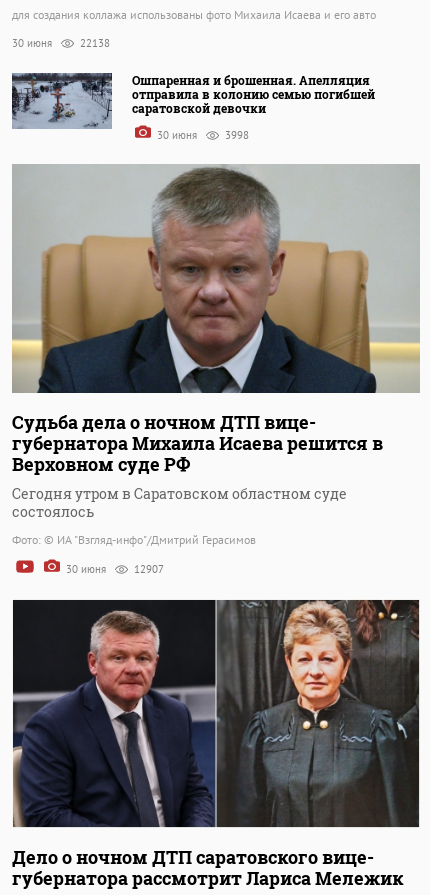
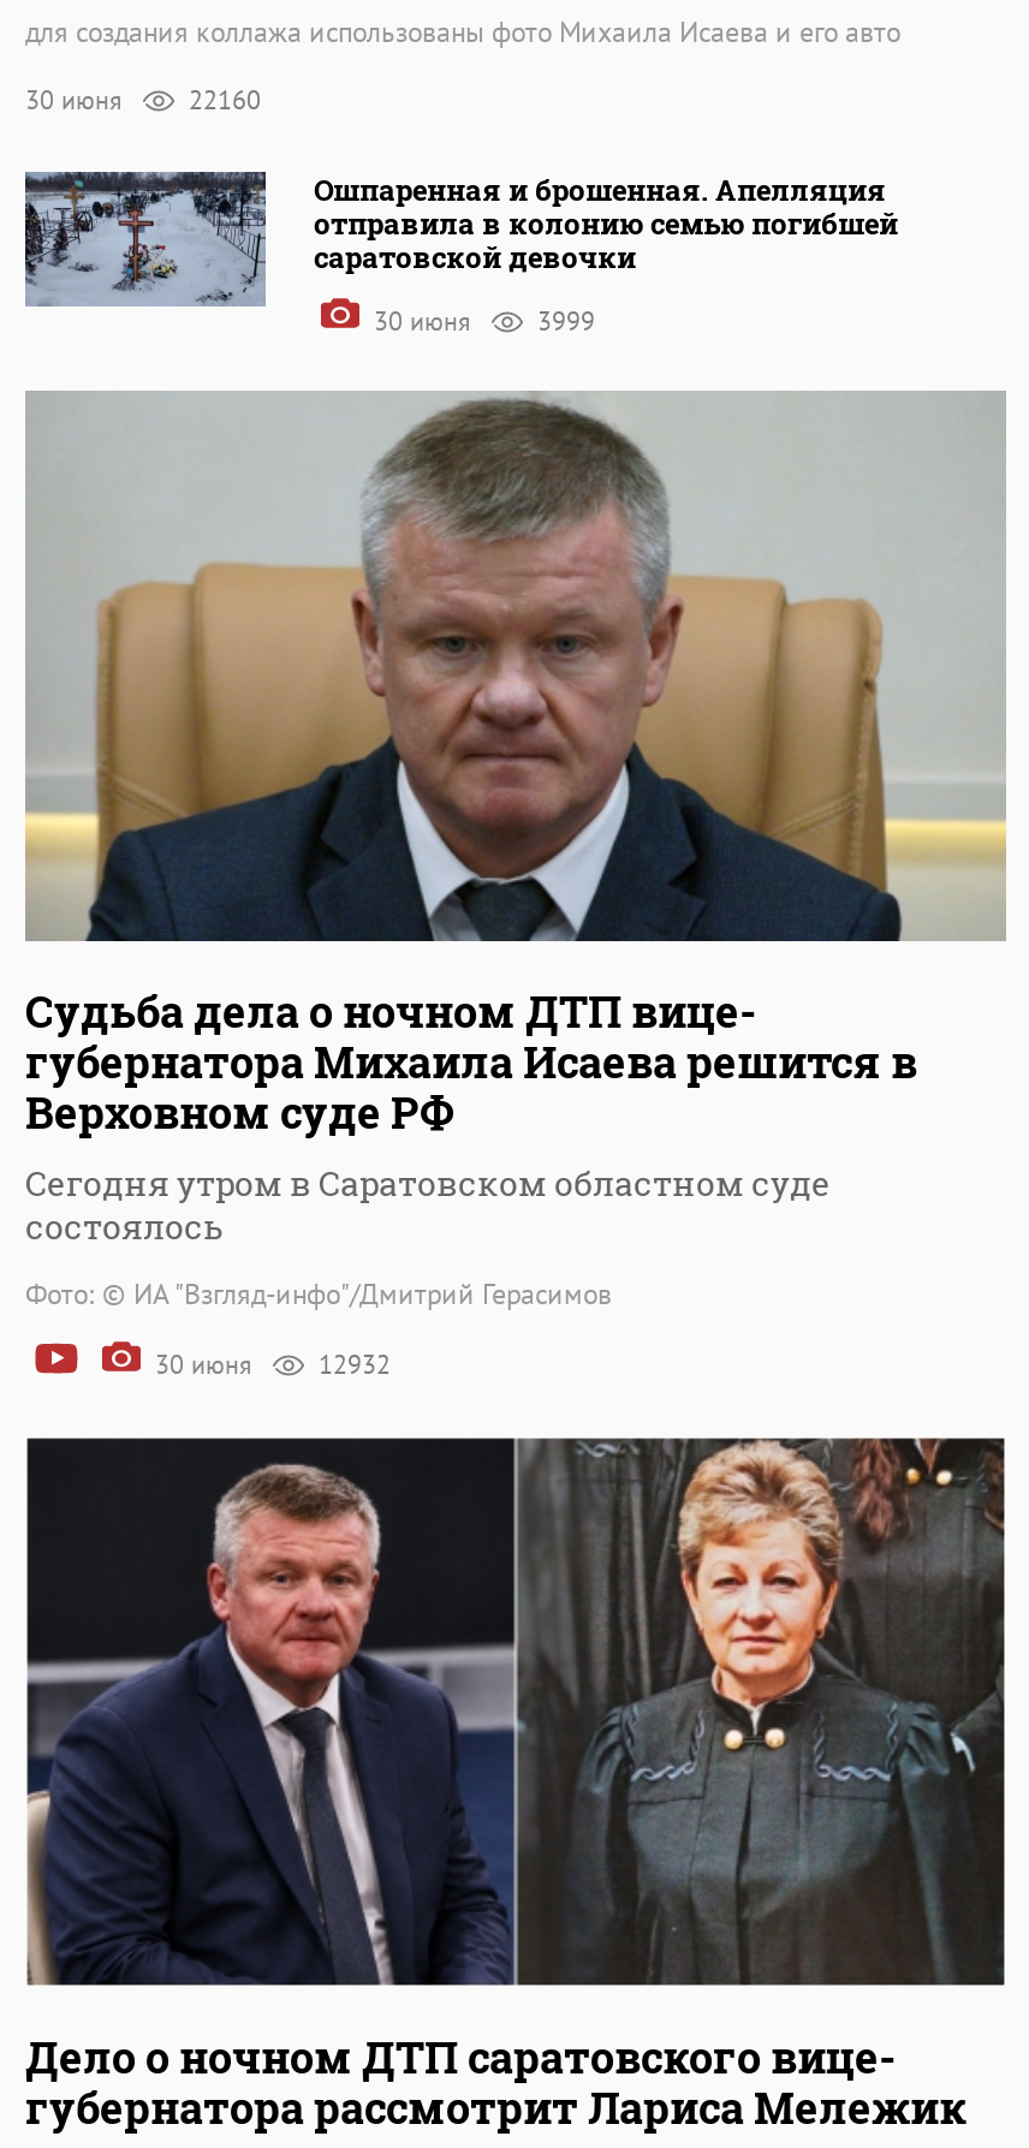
[12,36,110,50] 30 июня 22138 -> [25,84,261,117] 30 июня 22160
[225,128,249,142] 3998 -> [537,304,595,337] 3999
[134,562,164,576] 12907 -> [319,1348,391,1382] 12932

